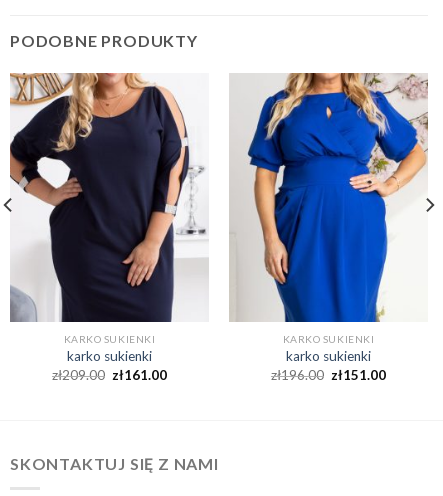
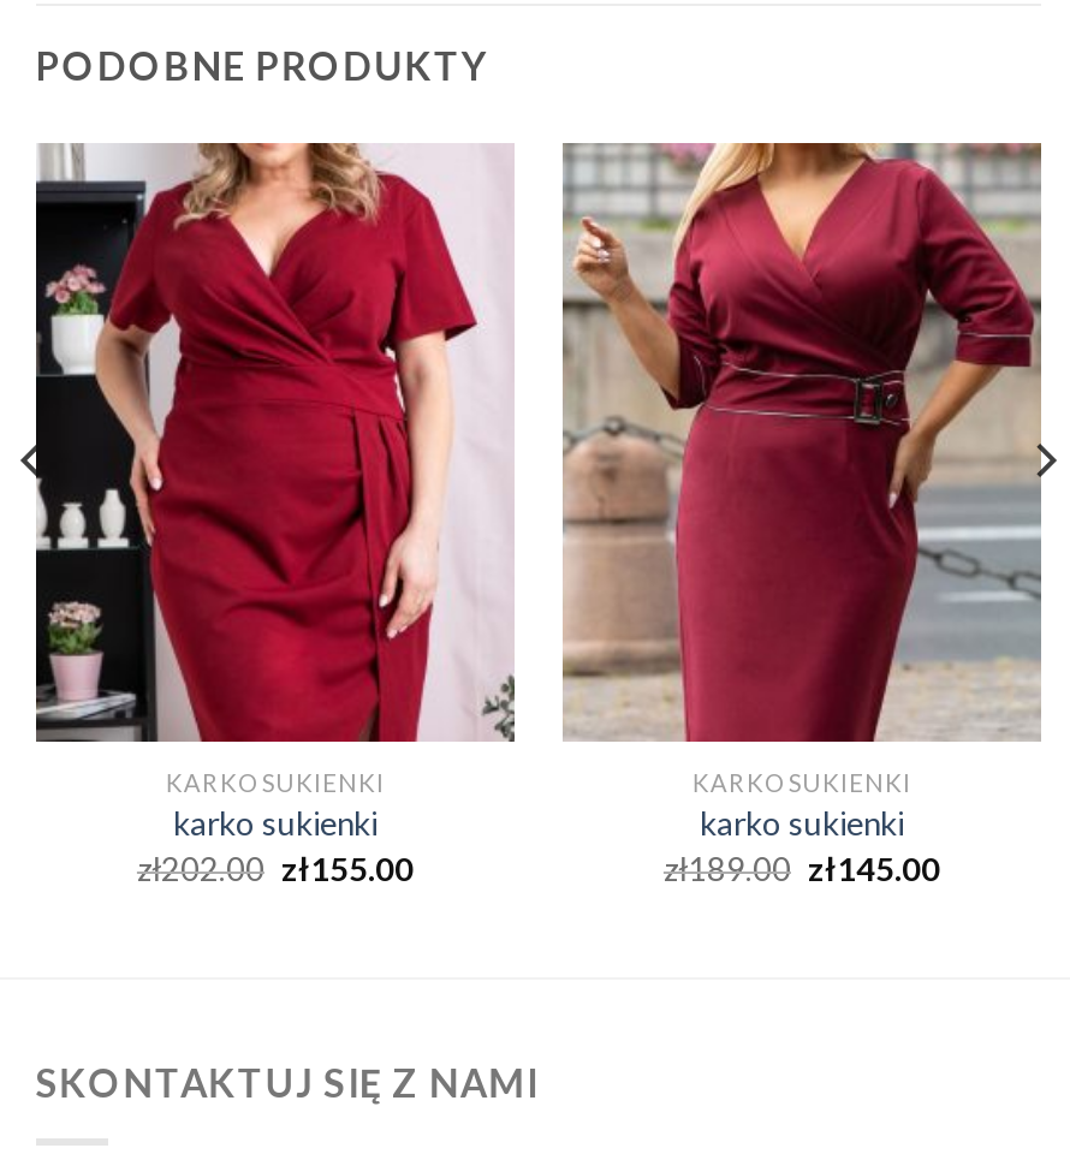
[9,72,209,323] [image] -> [34,141,517,744] [image]
[230,73,428,323] [image] -> [563,141,1044,744] [image]
[52,367,167,383] zł209.00 zł161.00 -> [137,849,414,887] zł202.00 zł155.00
[271,367,386,383] zł196.00 zł151.00 -> [664,849,940,887] zł189.00 zł145.00

